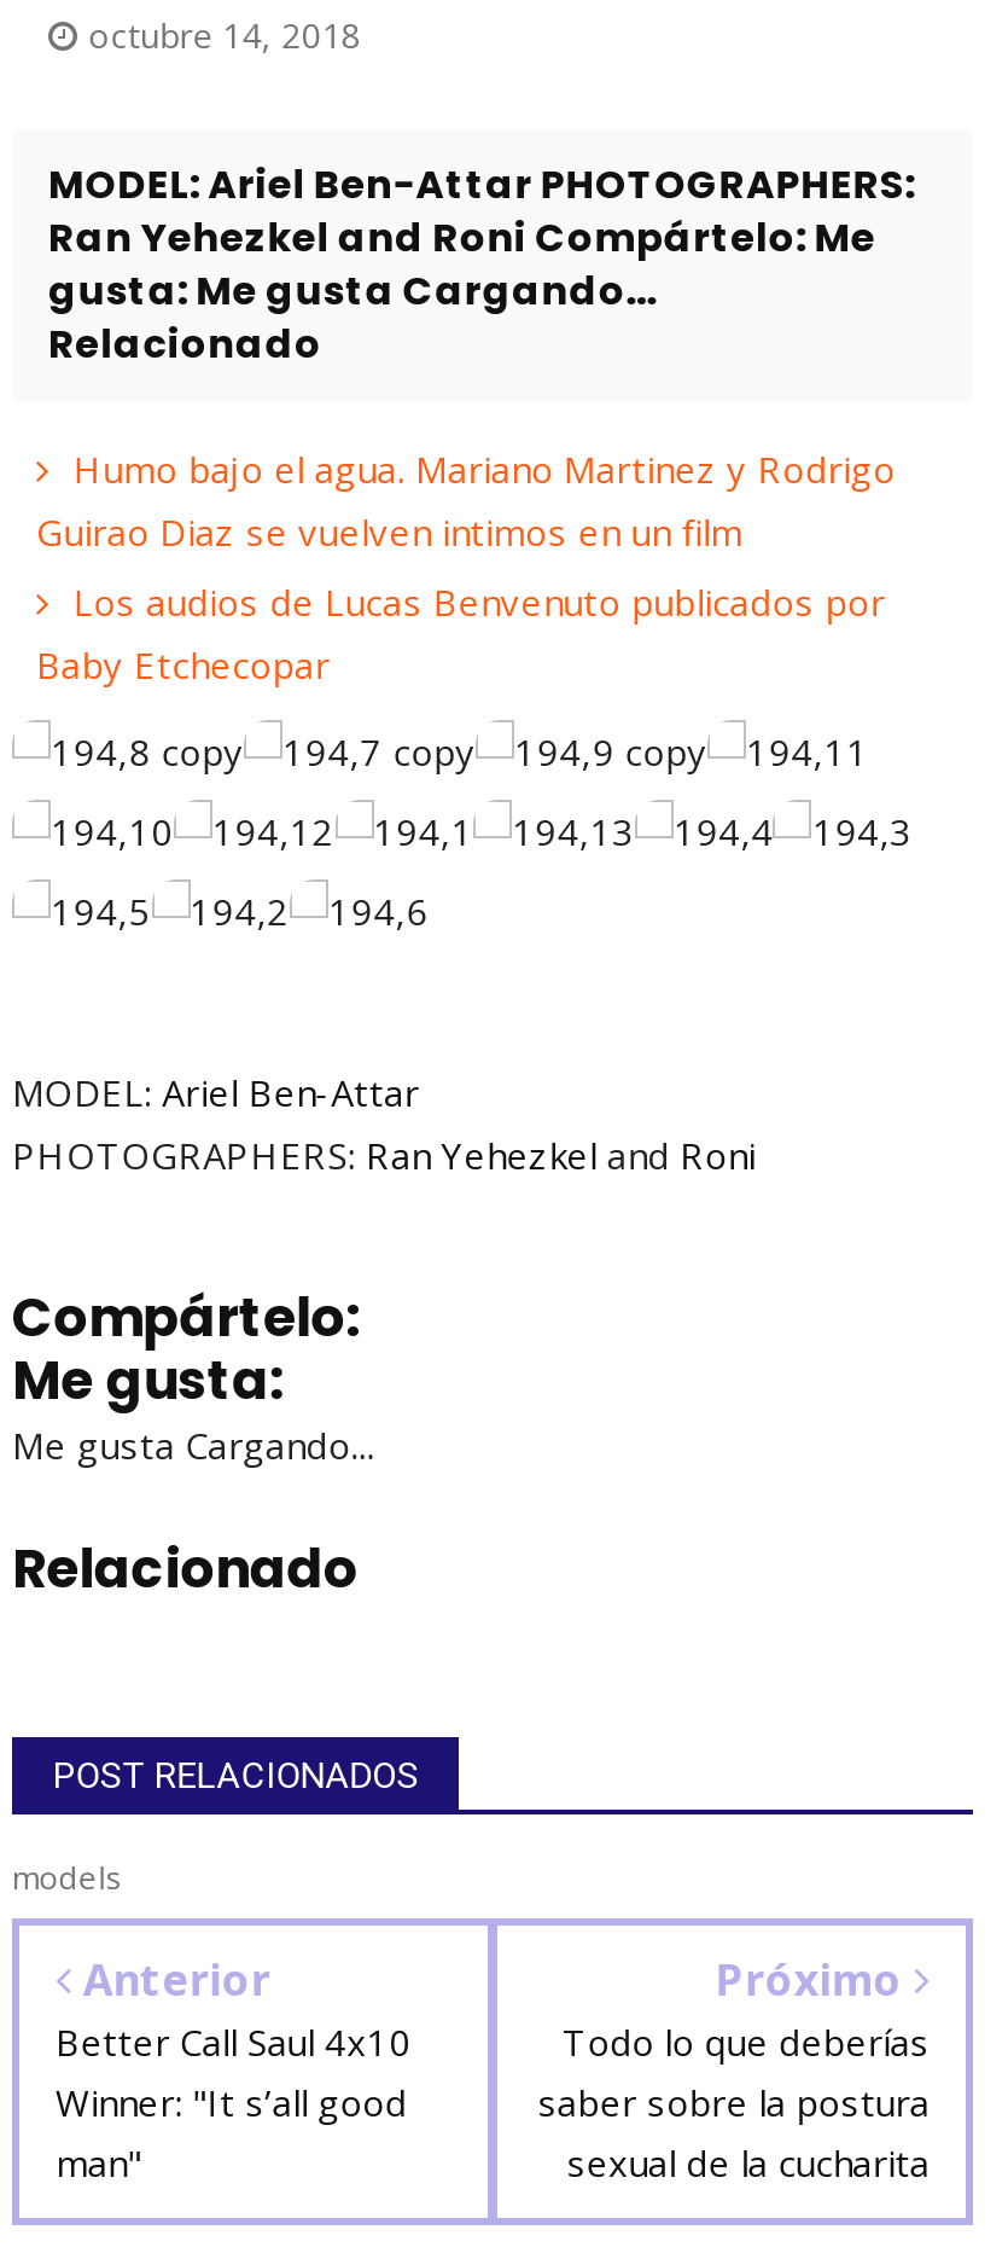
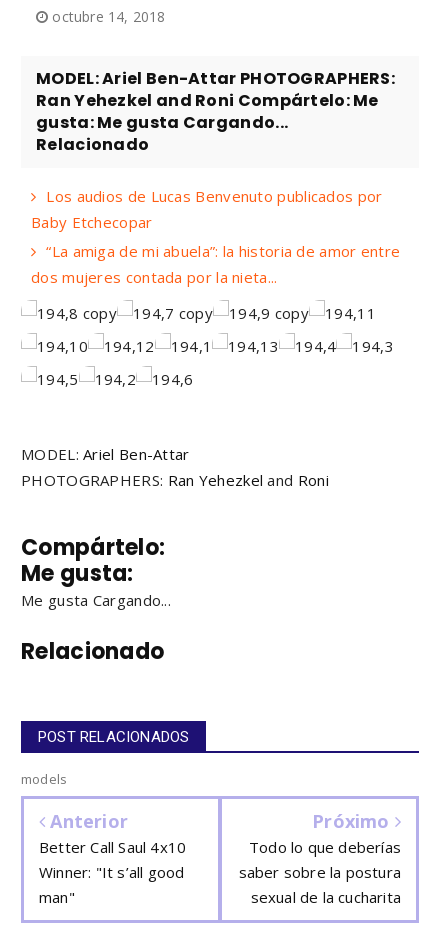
[36,443,895,554] Humo bajo el agua. Mariano Martinez y Rodrigo | Guirao Diaz se vuelven intimos en un film -> none
moved [36,576,885,687] -> [31,185,382,231]: Los audios de Lucas Benvenuto publicados por | Baby Etchecopar
none -> [31,240,400,286] “La amiga de mi abuela”: la historia de amor entre | dos mujeres contada por la nieta...

